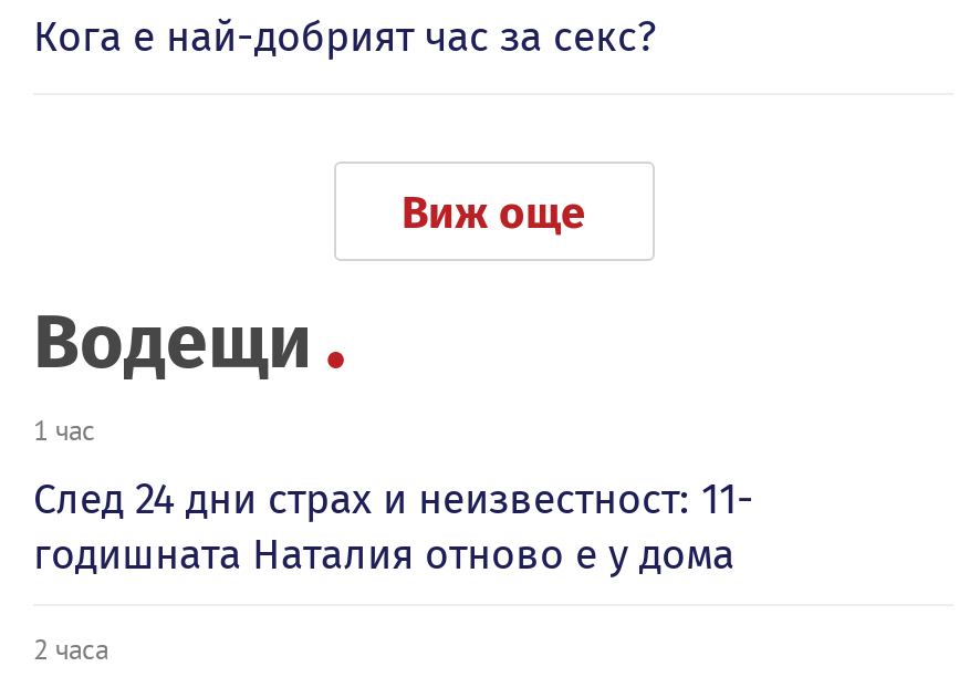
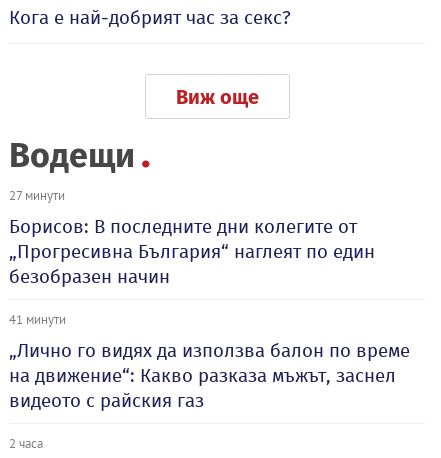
[33,412,754,580] 1 час | След 24 дни страх и неизвестност: 11- | годишната Наталия отново е у дома -> [9,187,410,412] 27 минути | Борисов: В последните дни колегите от | „Прогресивна България“ наглеят по един | безобразен начин | 41 минути | „Лично го видях да използва балон по време | на движение“: Какво разказа мъжът, заснел | видеото с райския газ

